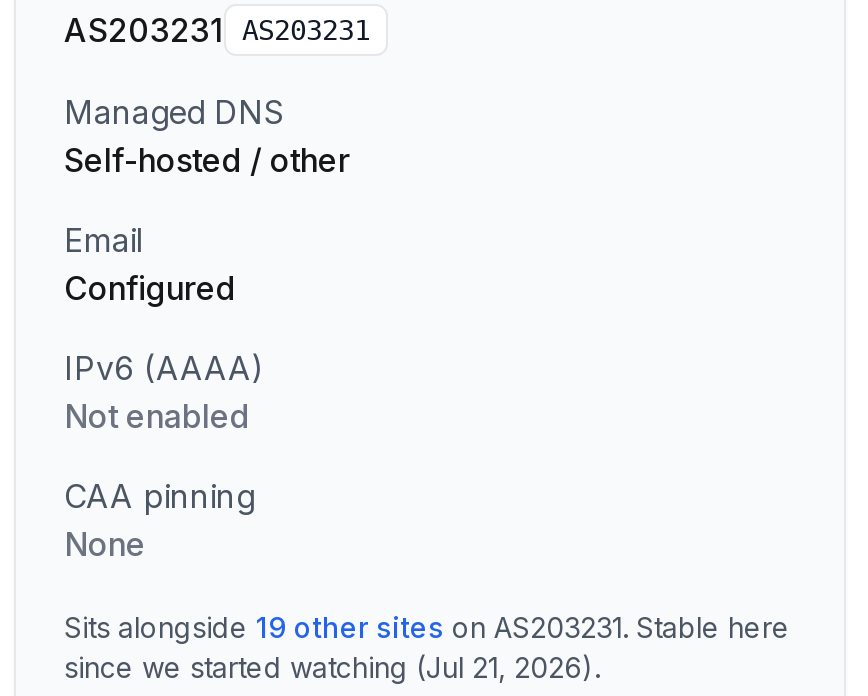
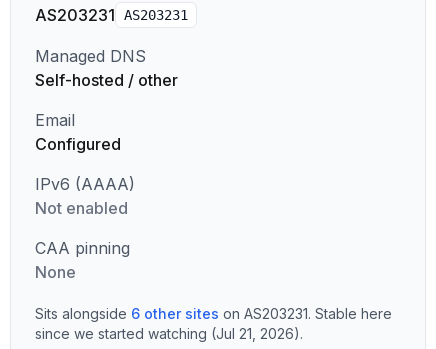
[64,610,790,644] Sits alongside 19 other sites on AS203231. Stable here -> [35,305,392,322] Sits alongside 6 other sites on AS203231. Stable here

